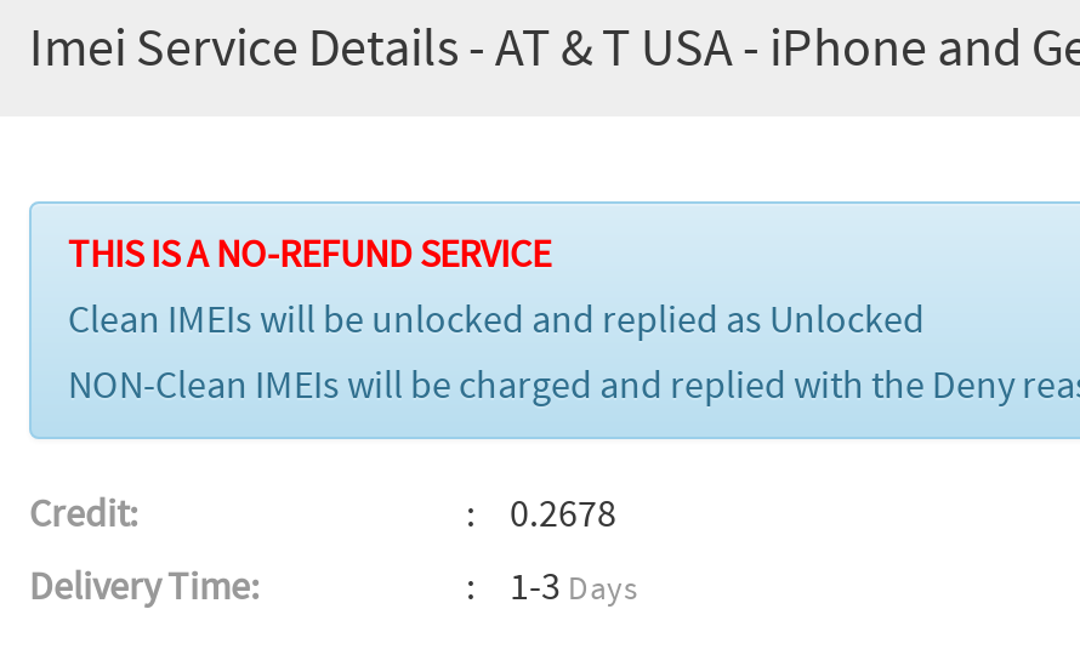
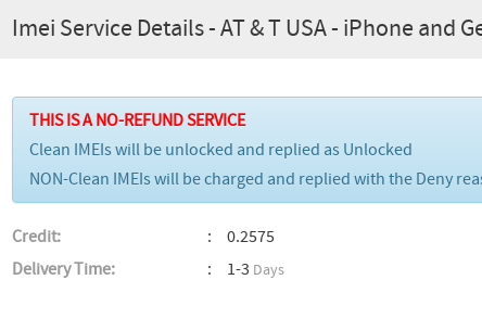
[510,490,616,539] 0.2678 -> [227,226,275,247] 0.2575

